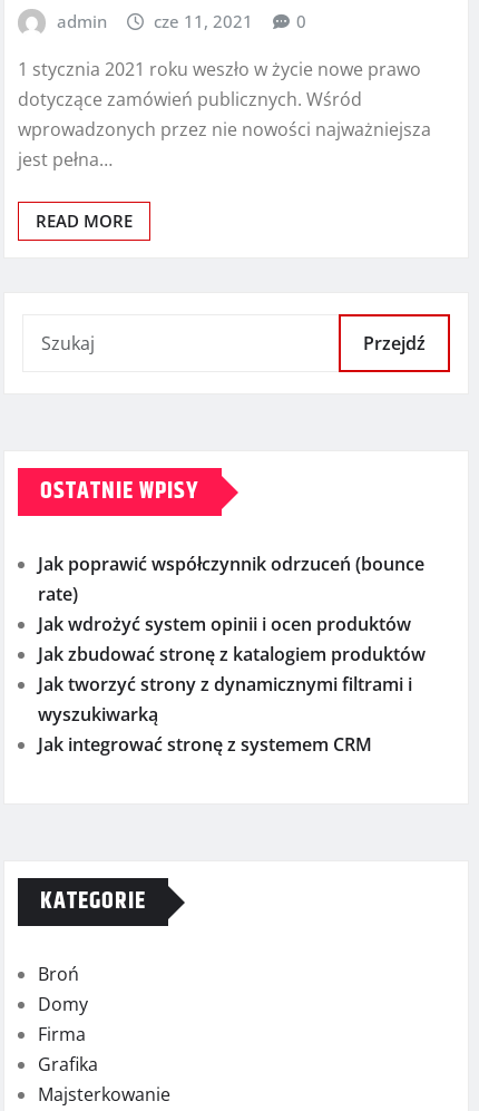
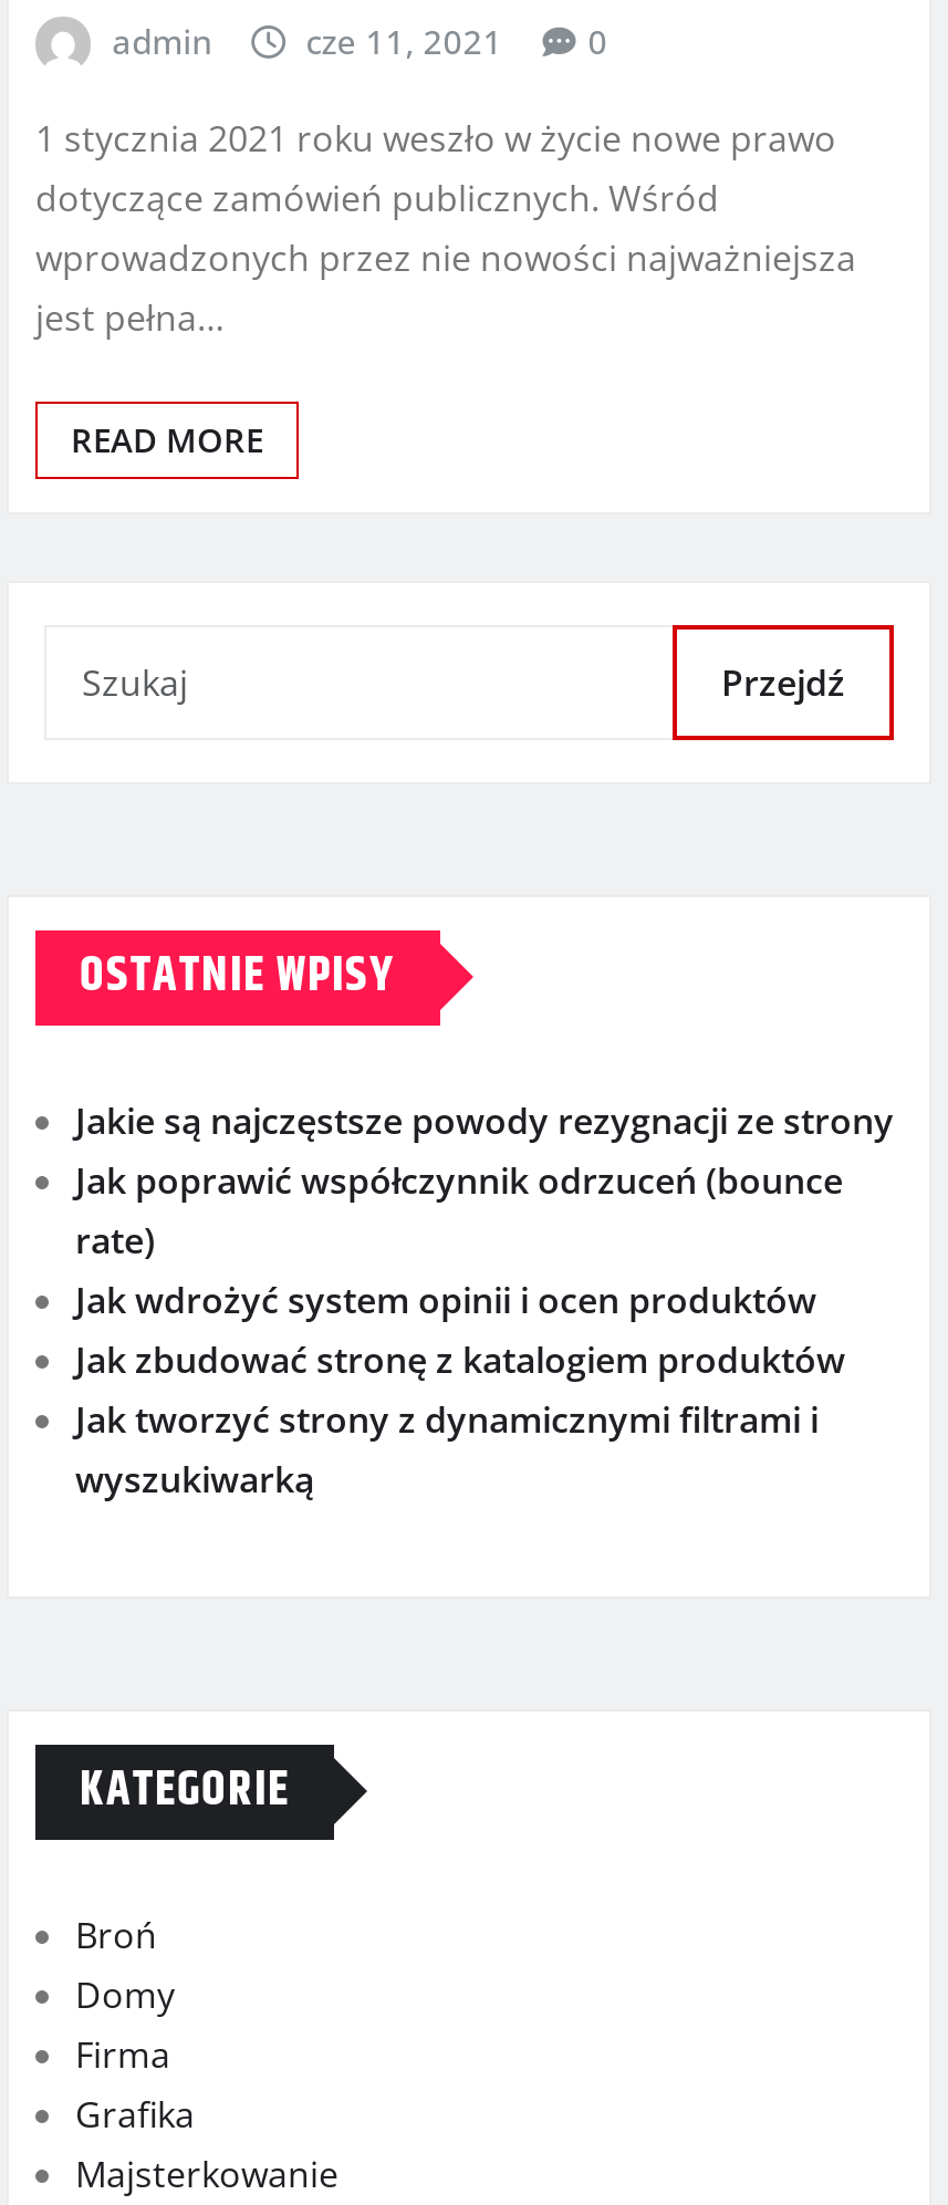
none -> [75,1095,894,1144] Jakie są najczęstsze powody rezygnacji ze strony
moved [38,552,426,727] -> [75,1155,845,1502]: Jak poprawić współczynnik odrzuceń (bounce | rate) | Jak wdrożyć system opinii i ocen produktów | Jak zbudować stronę z katalogiem produktów | Jak tworzyć strony z dynamicznymi filtrami i | wyszukiwarką
[38,733,372,757] Jak integrować stronę z systemem CRM -> none

